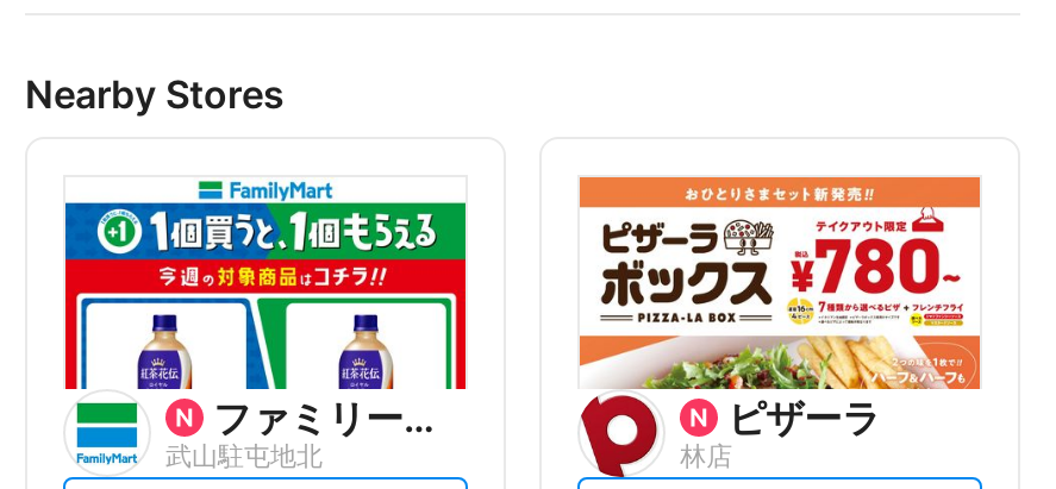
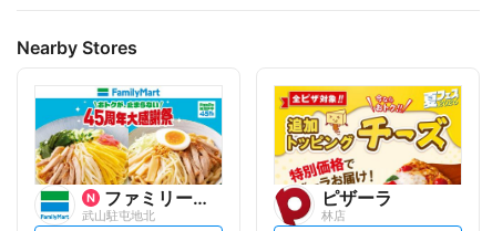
[577,175,980,391] [image] -> [274,85,462,186] [image]
[63,201,468,391] [image] -> [34,97,223,186] [image]

